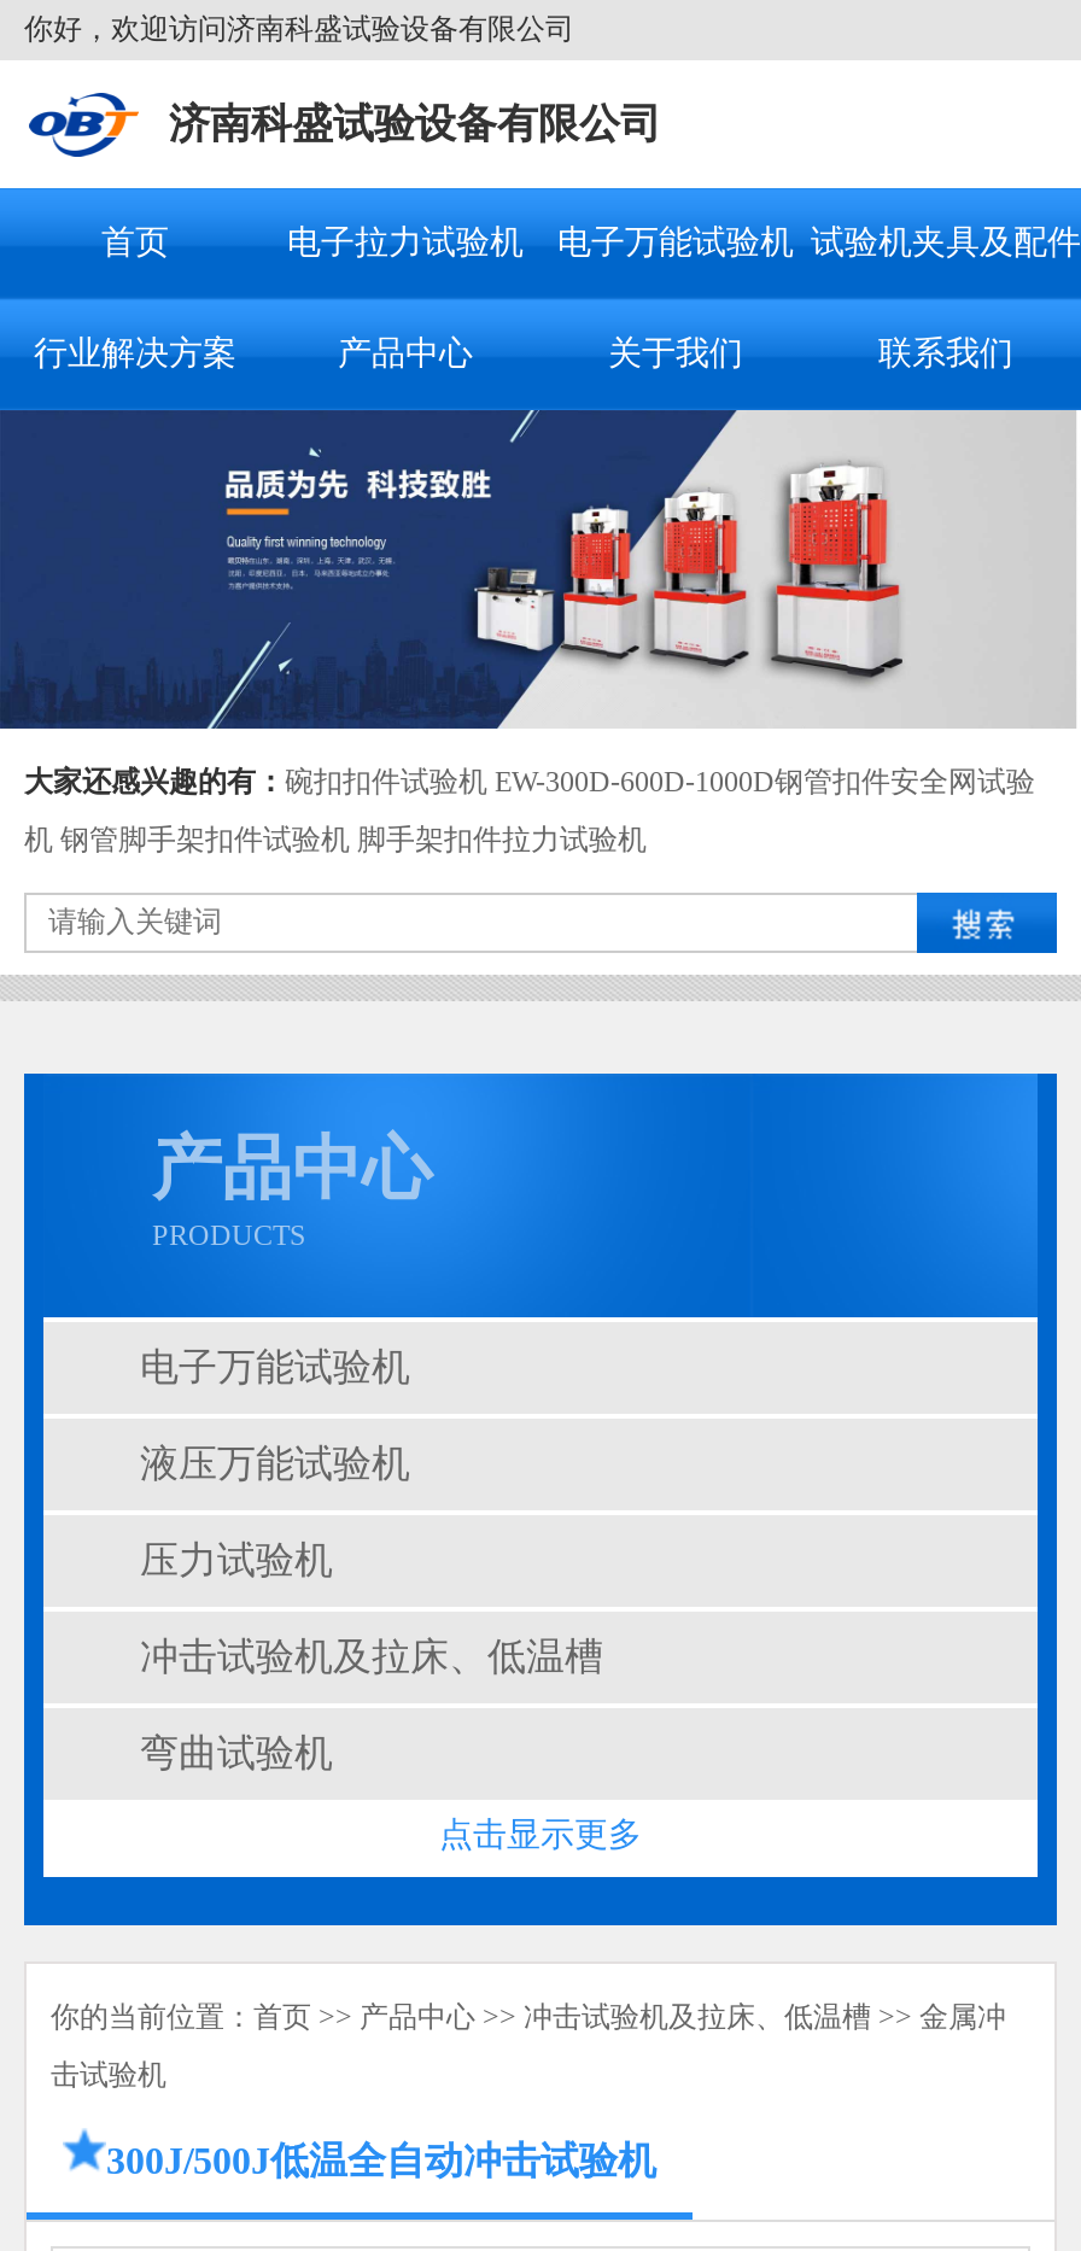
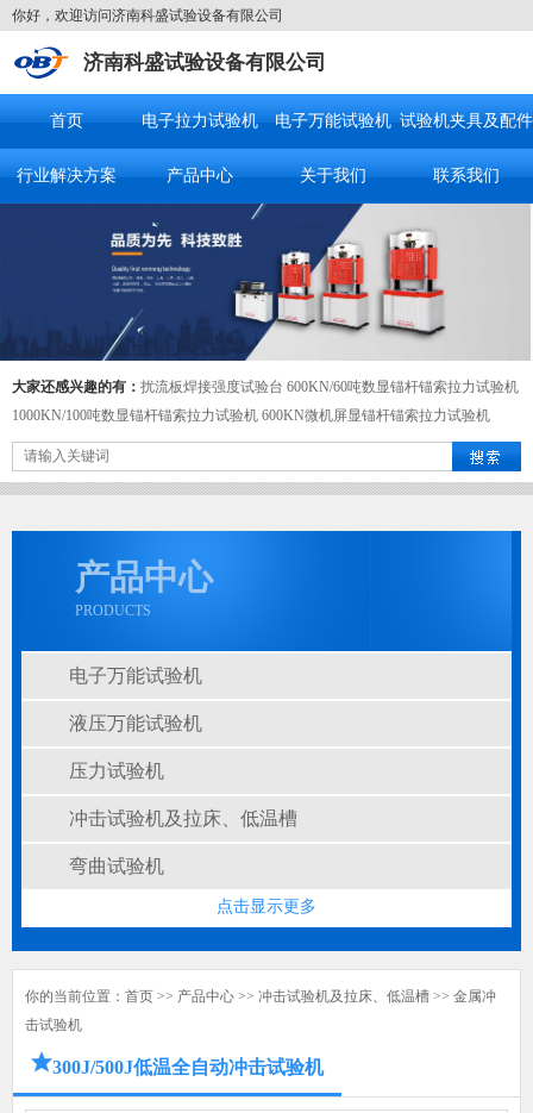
[24,764,1035,798] 大家还感兴趣的有：碗扣扣件试验机 EW-300D-600D-1000D钢管扣件安全网试验 -> [12,378,519,395] 大家还感兴趣的有：扰流板焊接强度试验台 600KN/60吨数显锚杆锚索拉力试验机
[24,822,647,856] 机 钢管脚手架扣件试验机 脚手架扣件拉力试验机 -> [12,407,490,423] 1000KN/100吨数显锚杆锚索拉力试验机 600KN微机屏显锚杆锚索拉力试验机

